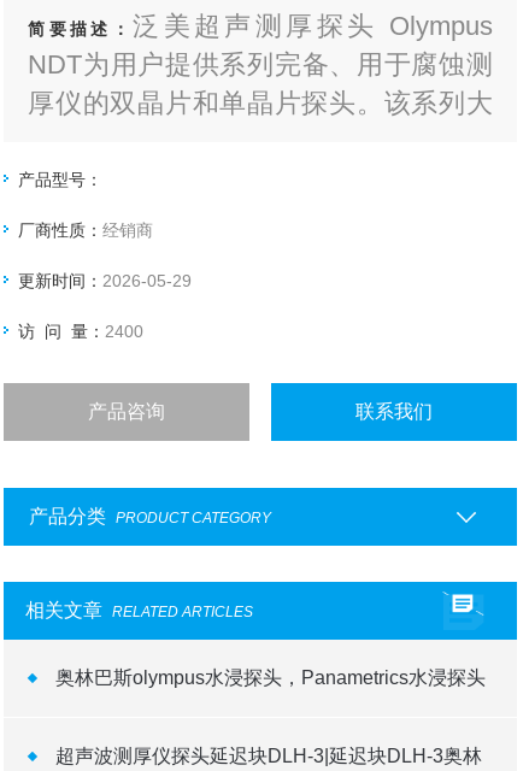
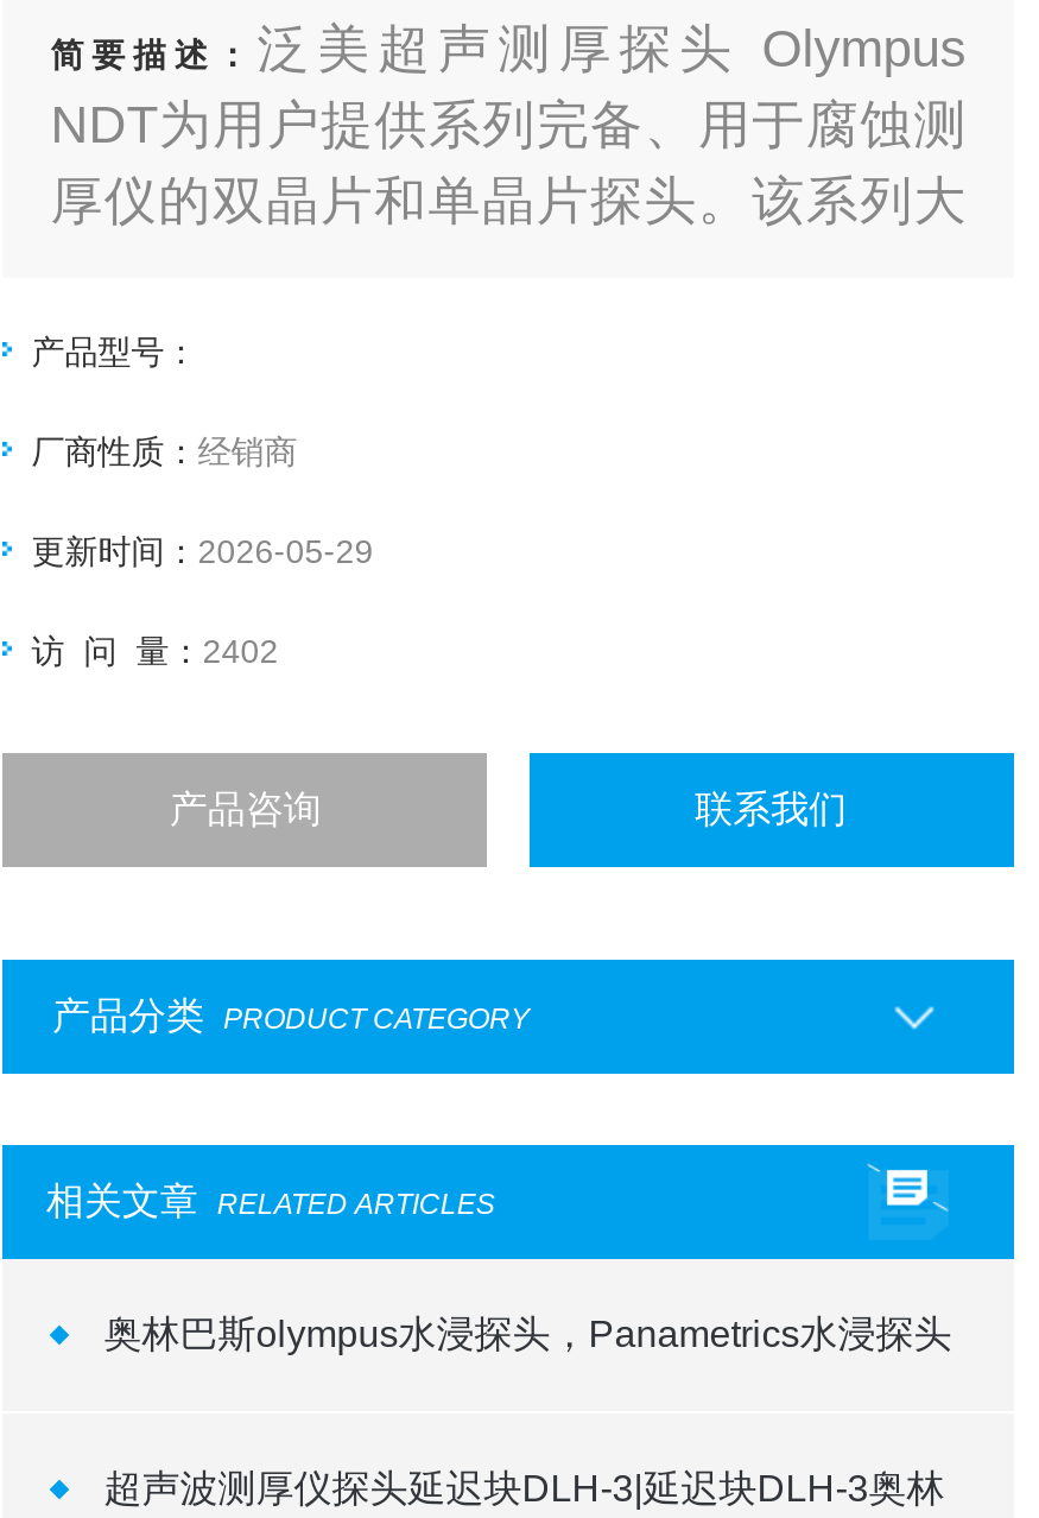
[18,322,144,341] 访 问 量：2400 -> [31,632,278,670] 访 问 量：2402

